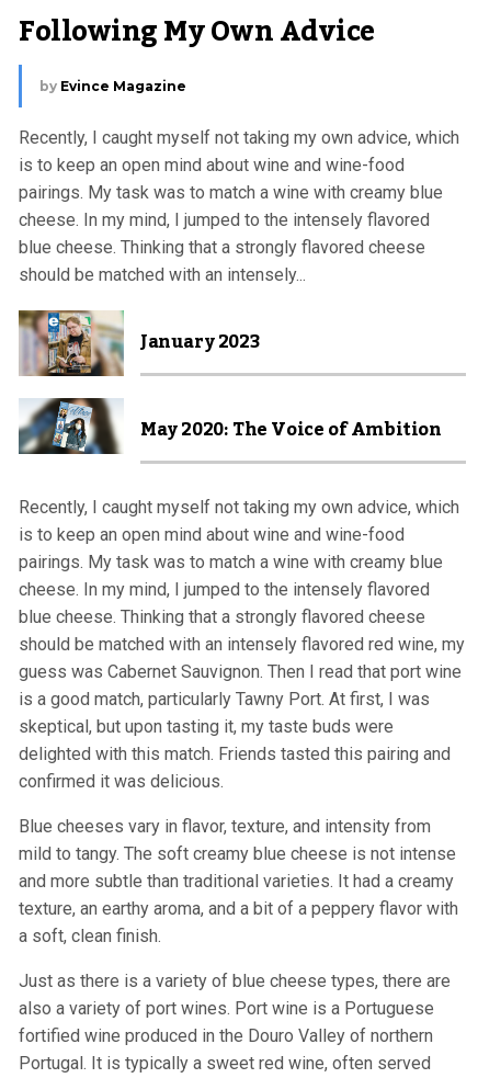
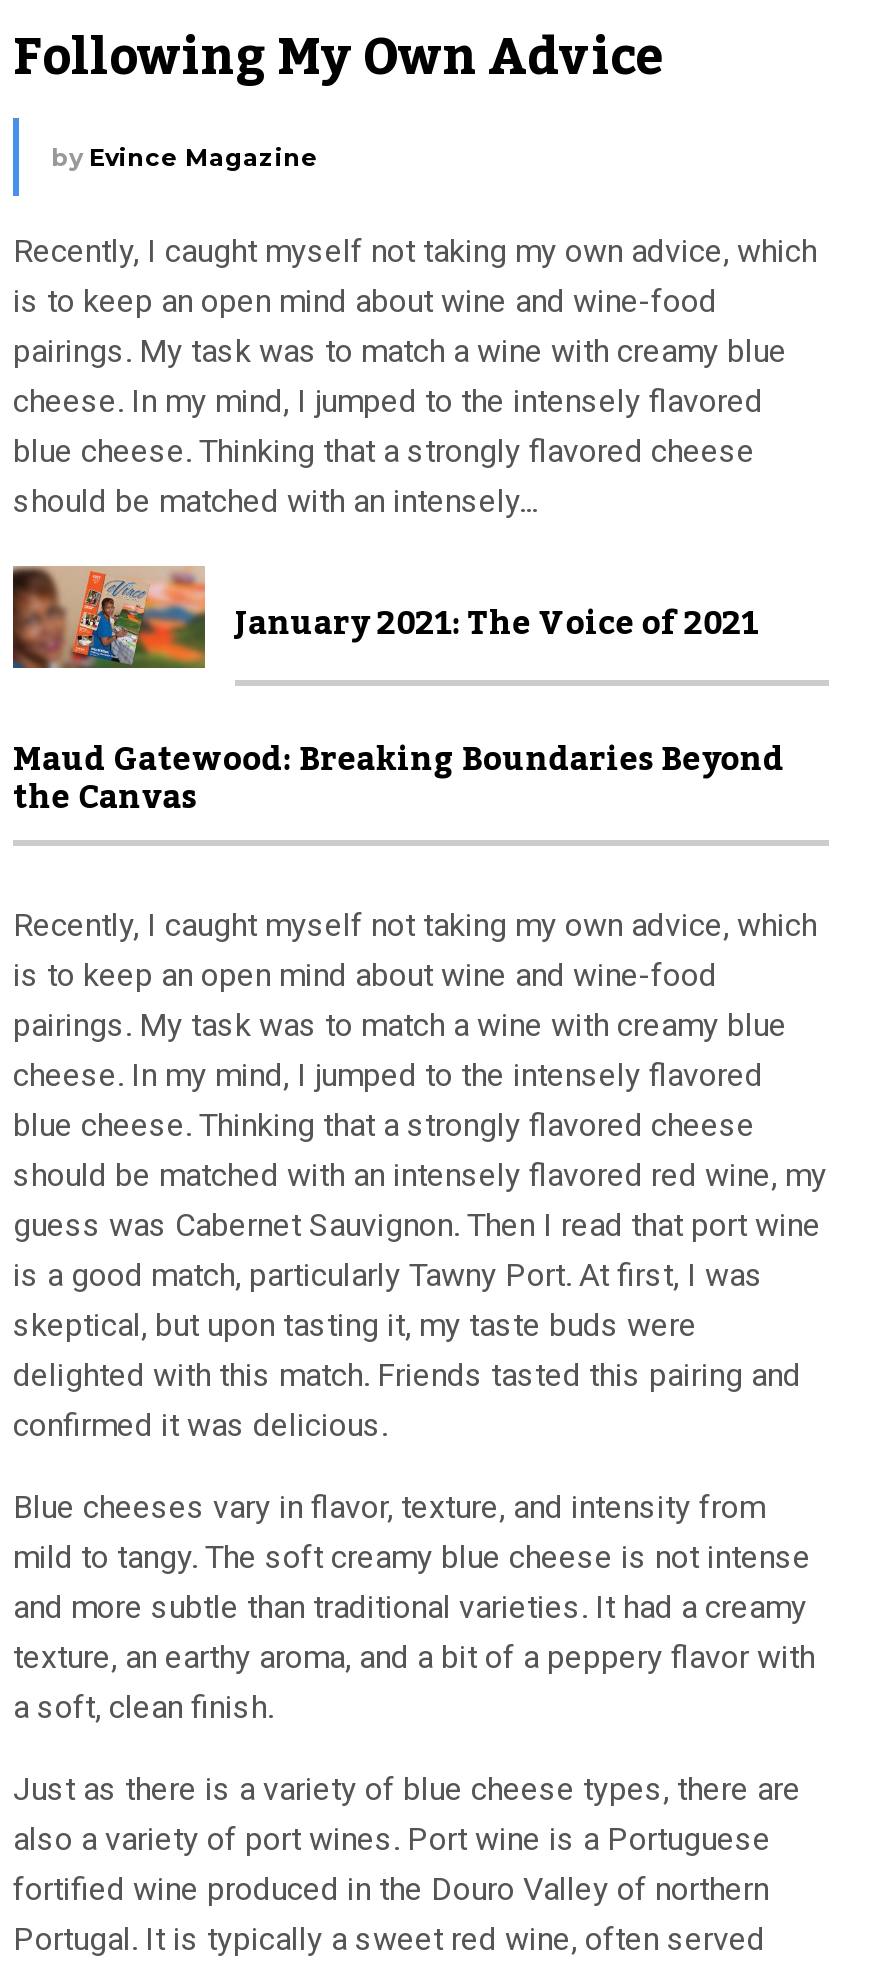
[18,310,259,377] [image] | January 2023 -> [11,566,758,686] [image] | January 2021: The Voice of 2021
[140,412,441,447] May 2020: The Voice of Ambition -> [13,727,784,829] Maud Gatewood: Breaking Boundaries Beyond | the Canvas

